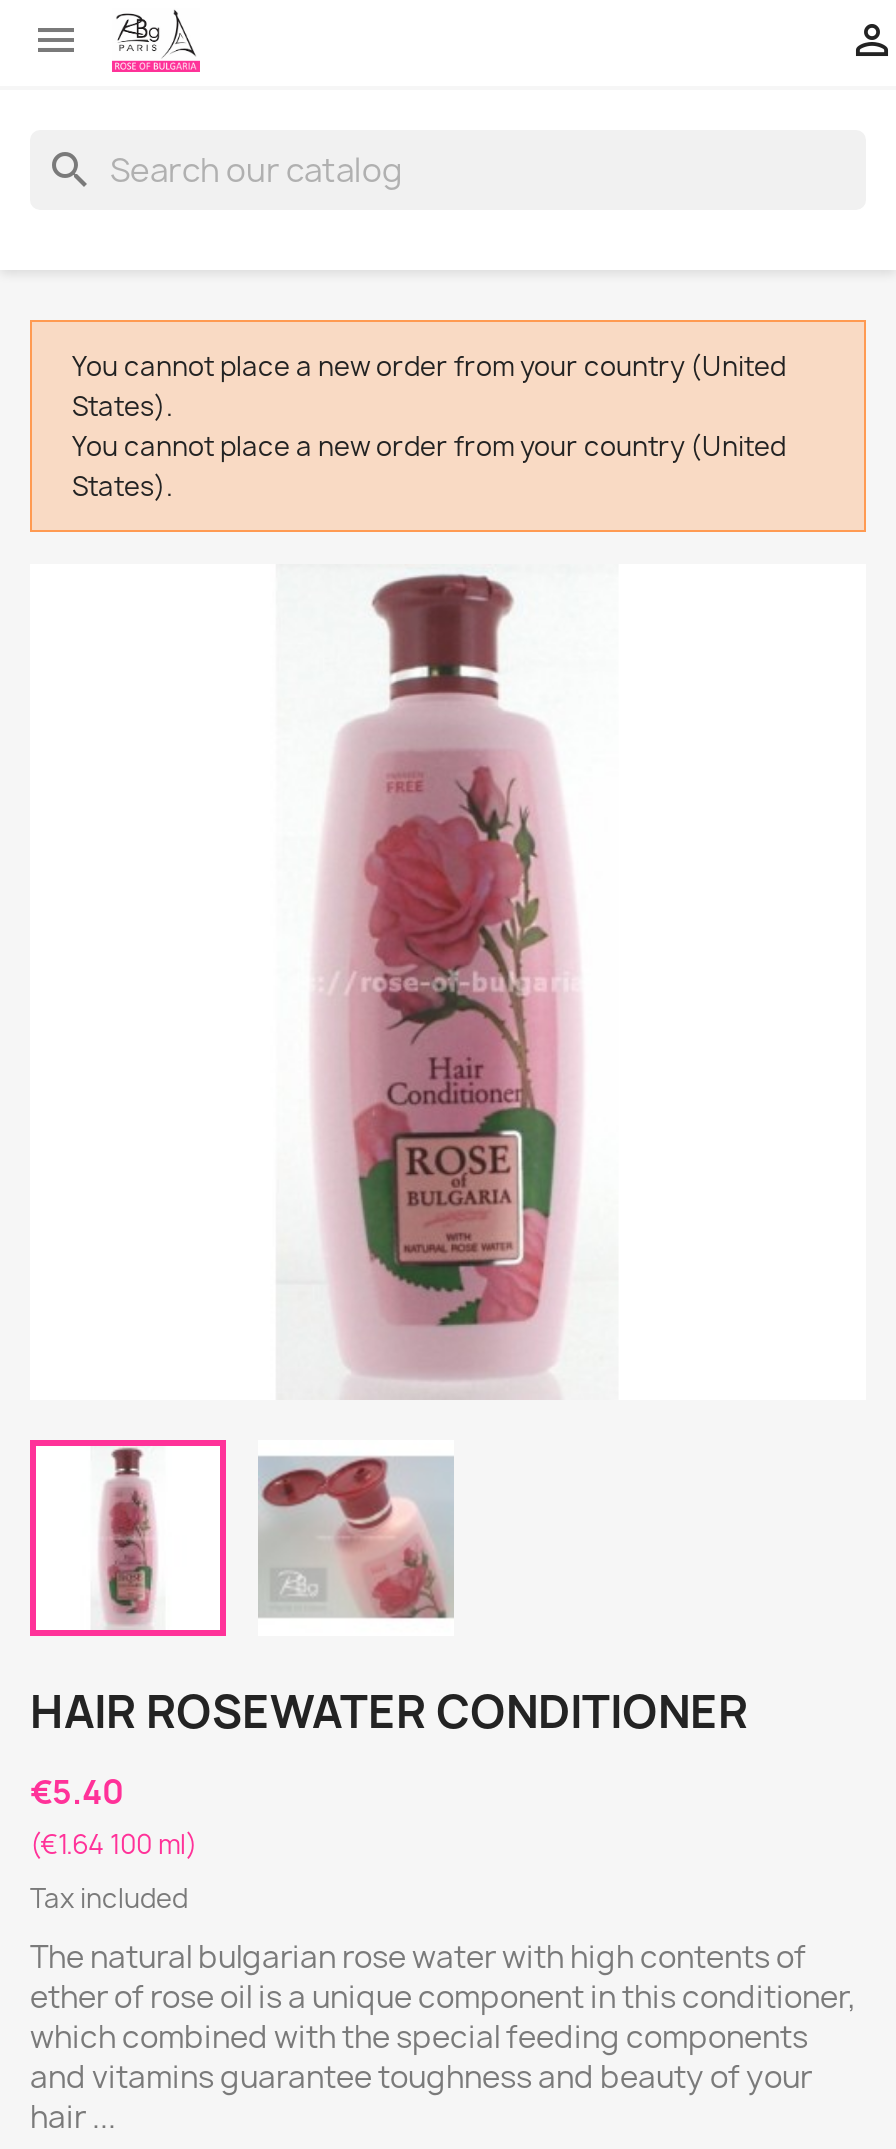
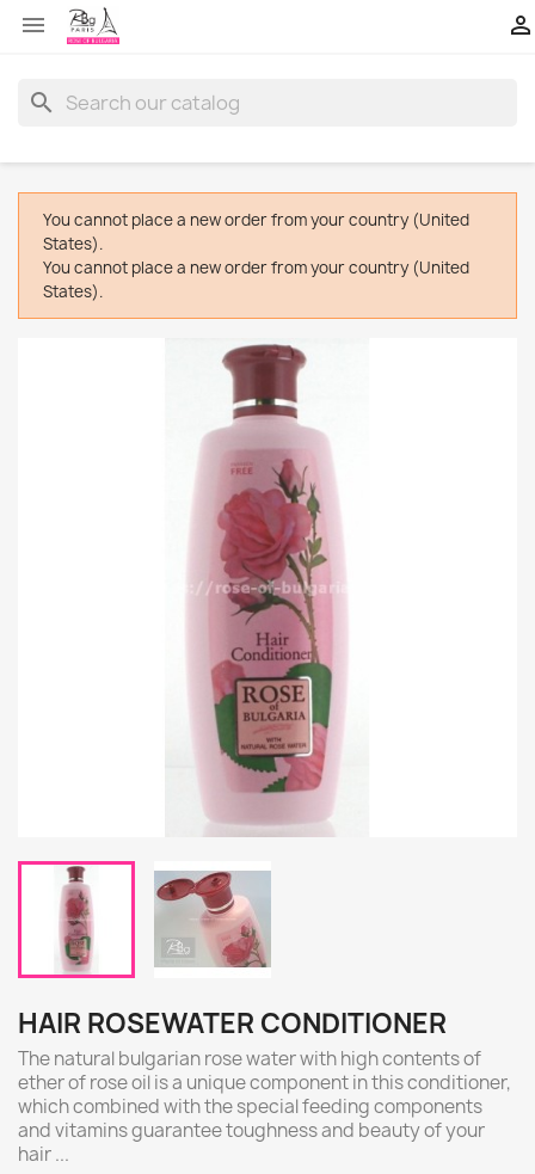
[30,1770,198,1916] €5.40 | (€1.64 100 ml) | Tax included -> none

